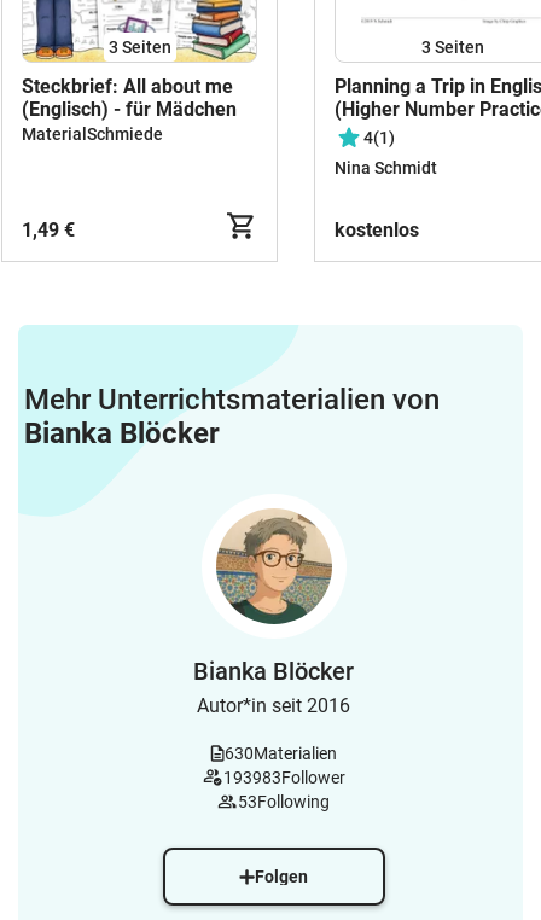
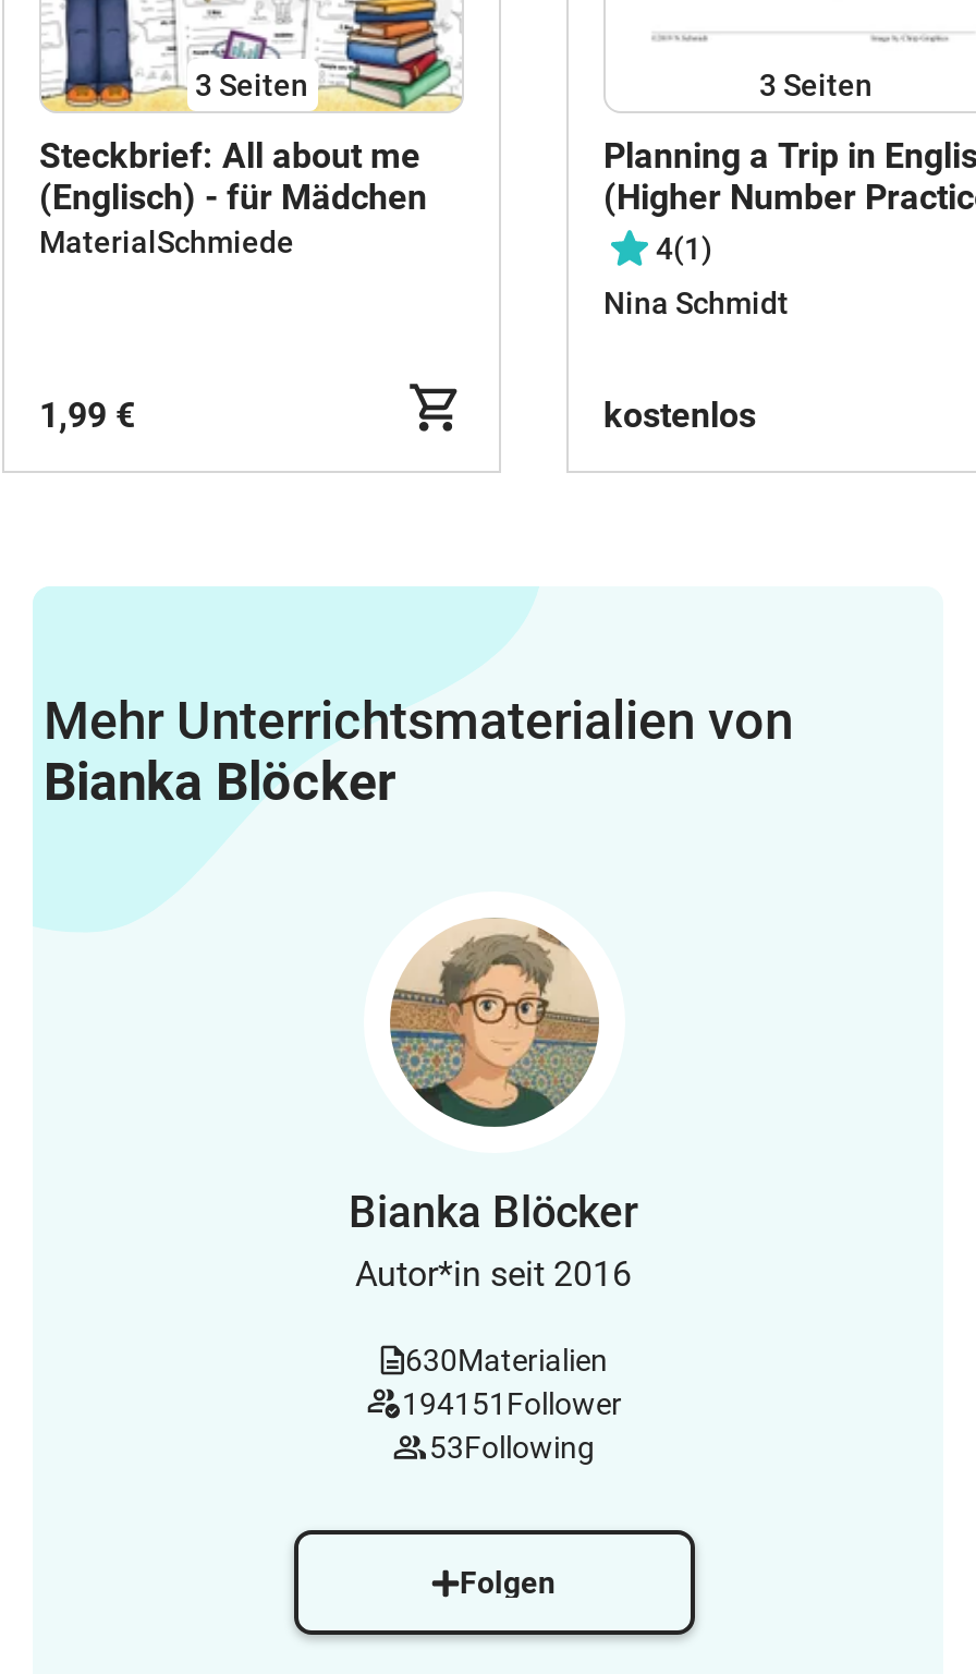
[22,219,75,241] 1,49 € -> [39,395,135,436] 1,99 €
[223,768,345,787] 193983 Follower -> [402,1386,622,1421] 194151 Follower

